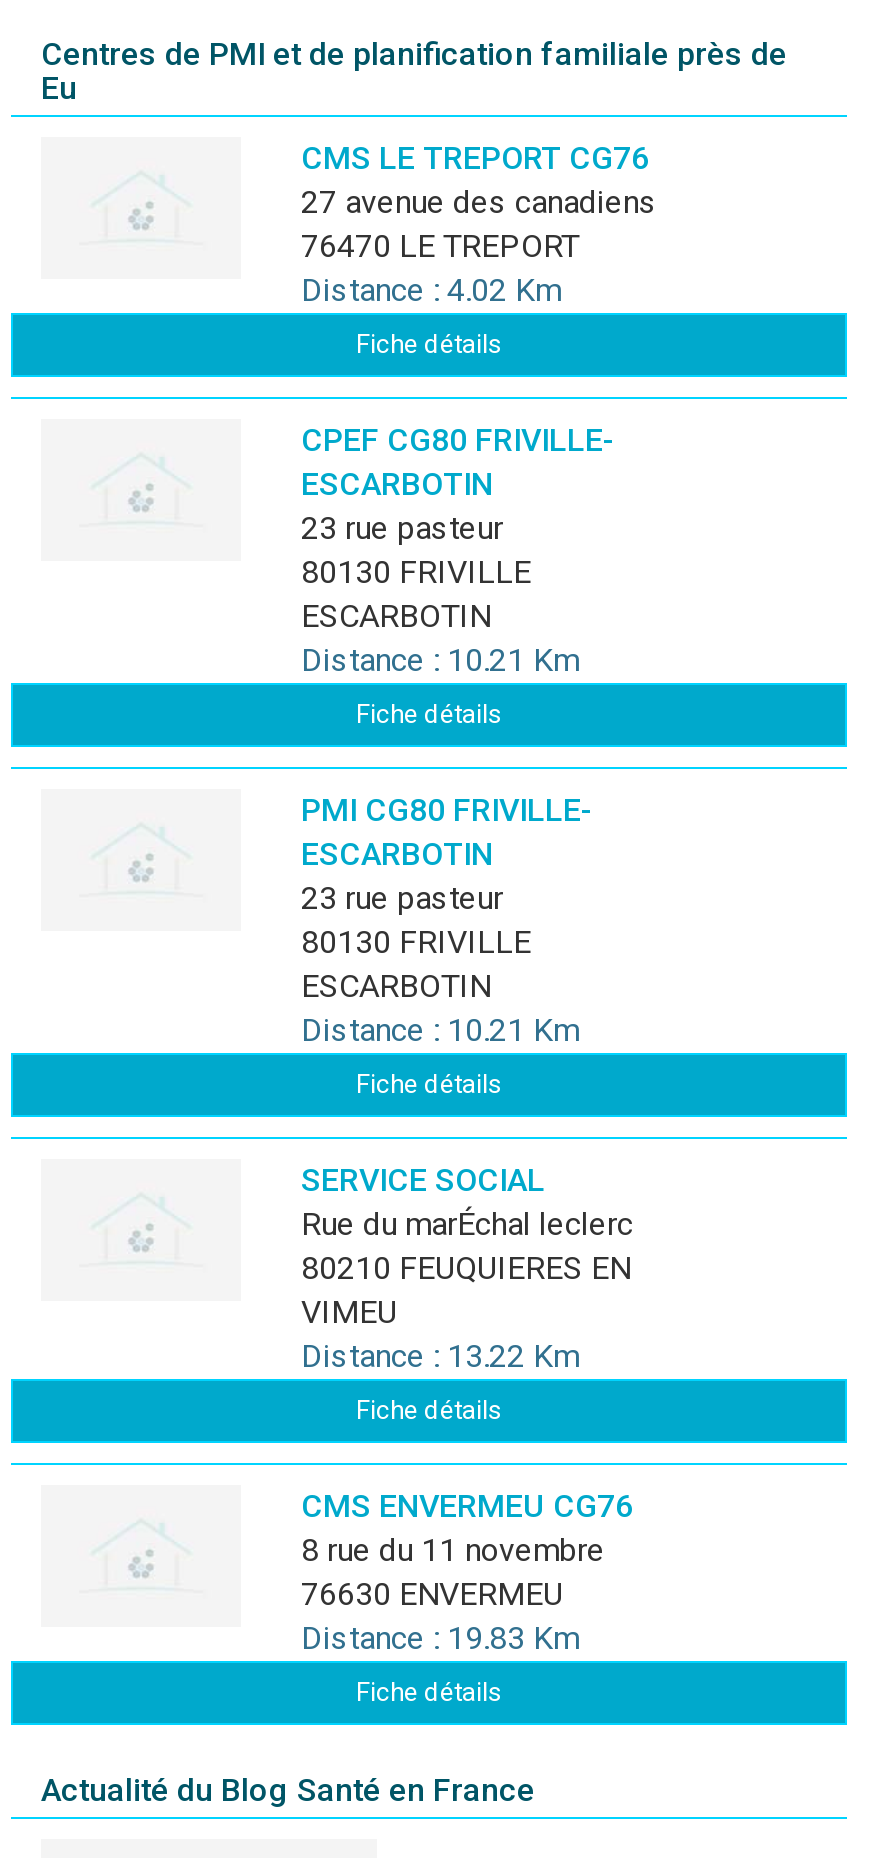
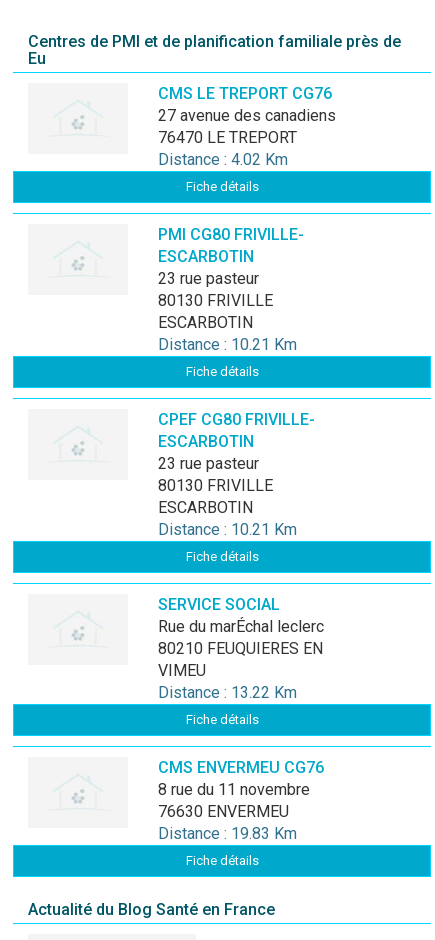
moved [301,421,615,459] -> [158,410,315,429]: CPEF CG80 FRIVILLE-
moved [301,791,593,829] -> [158,225,304,244]: PMI CG80 FRIVILLE-

